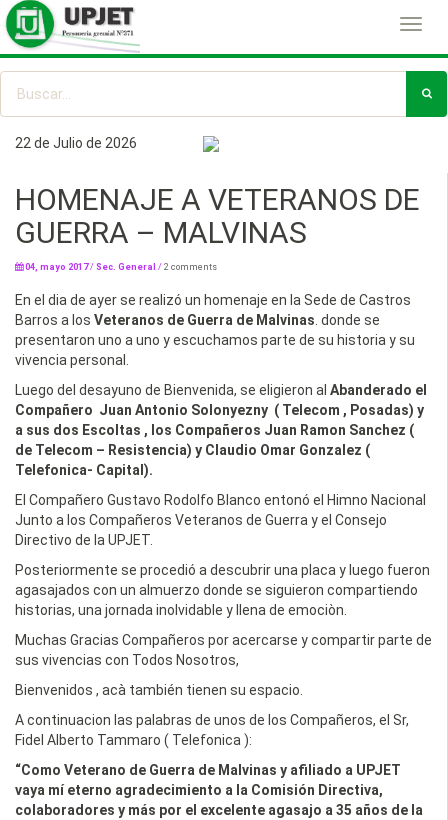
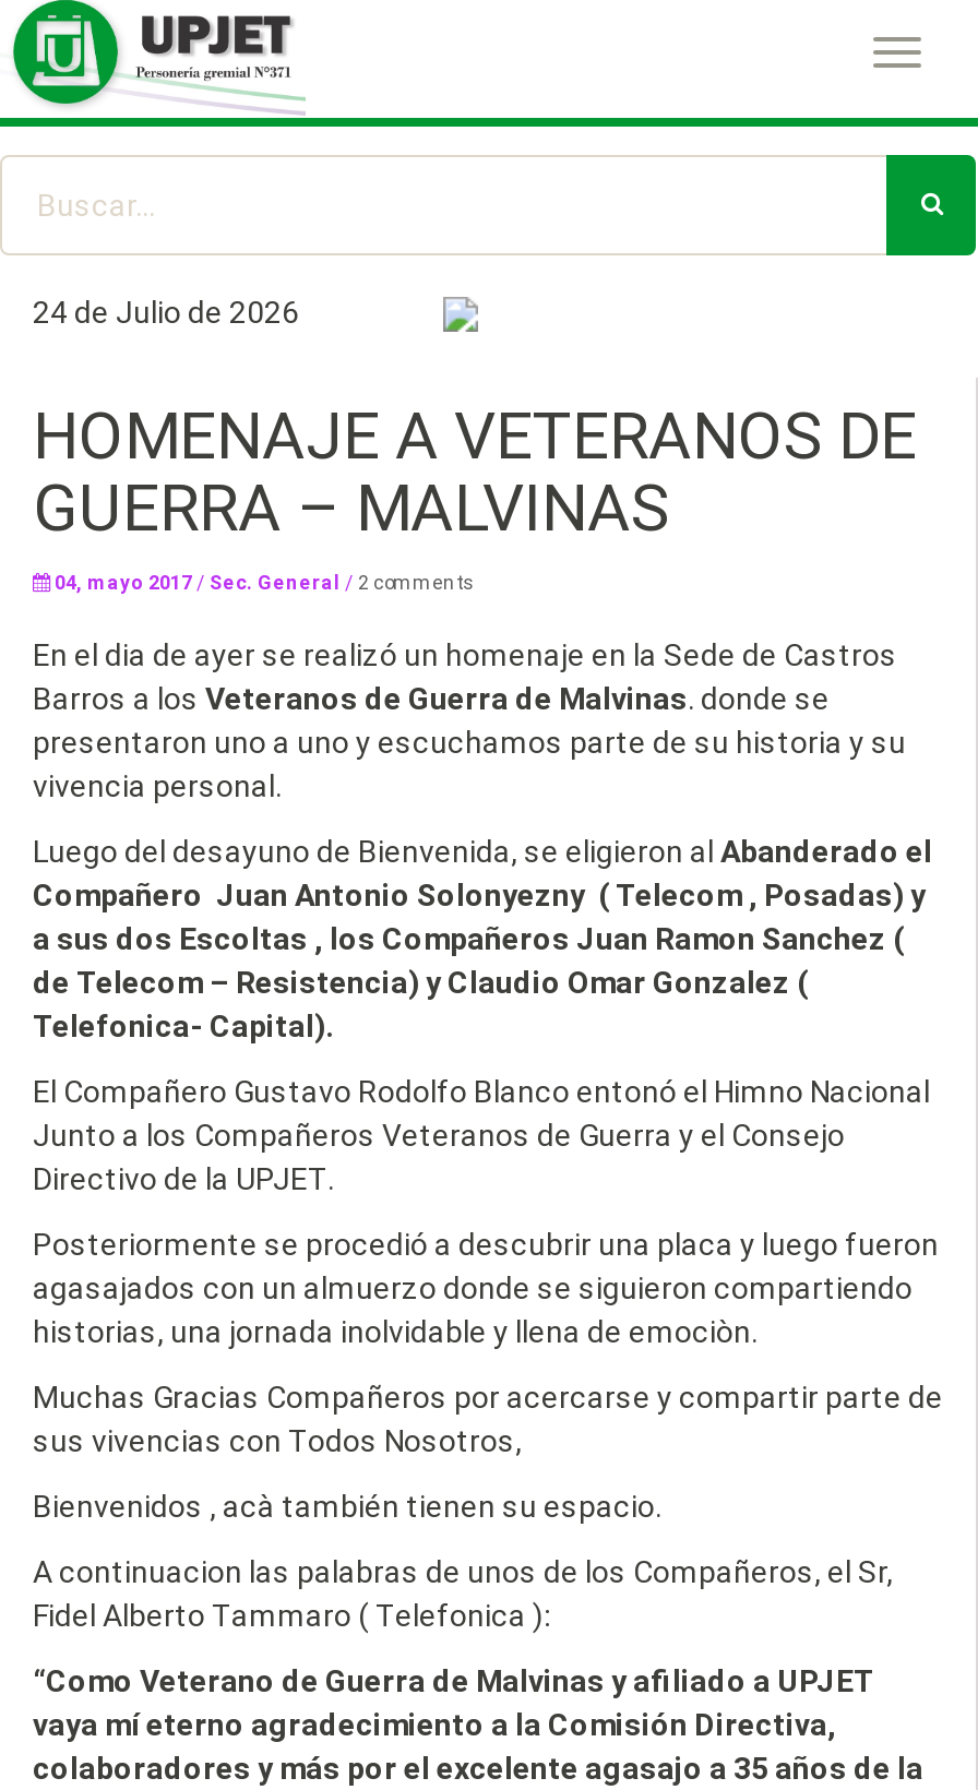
[15,135,203,151] 22 de Julio de 2026 -> [33,295,443,330] 24 de Julio de 2026

